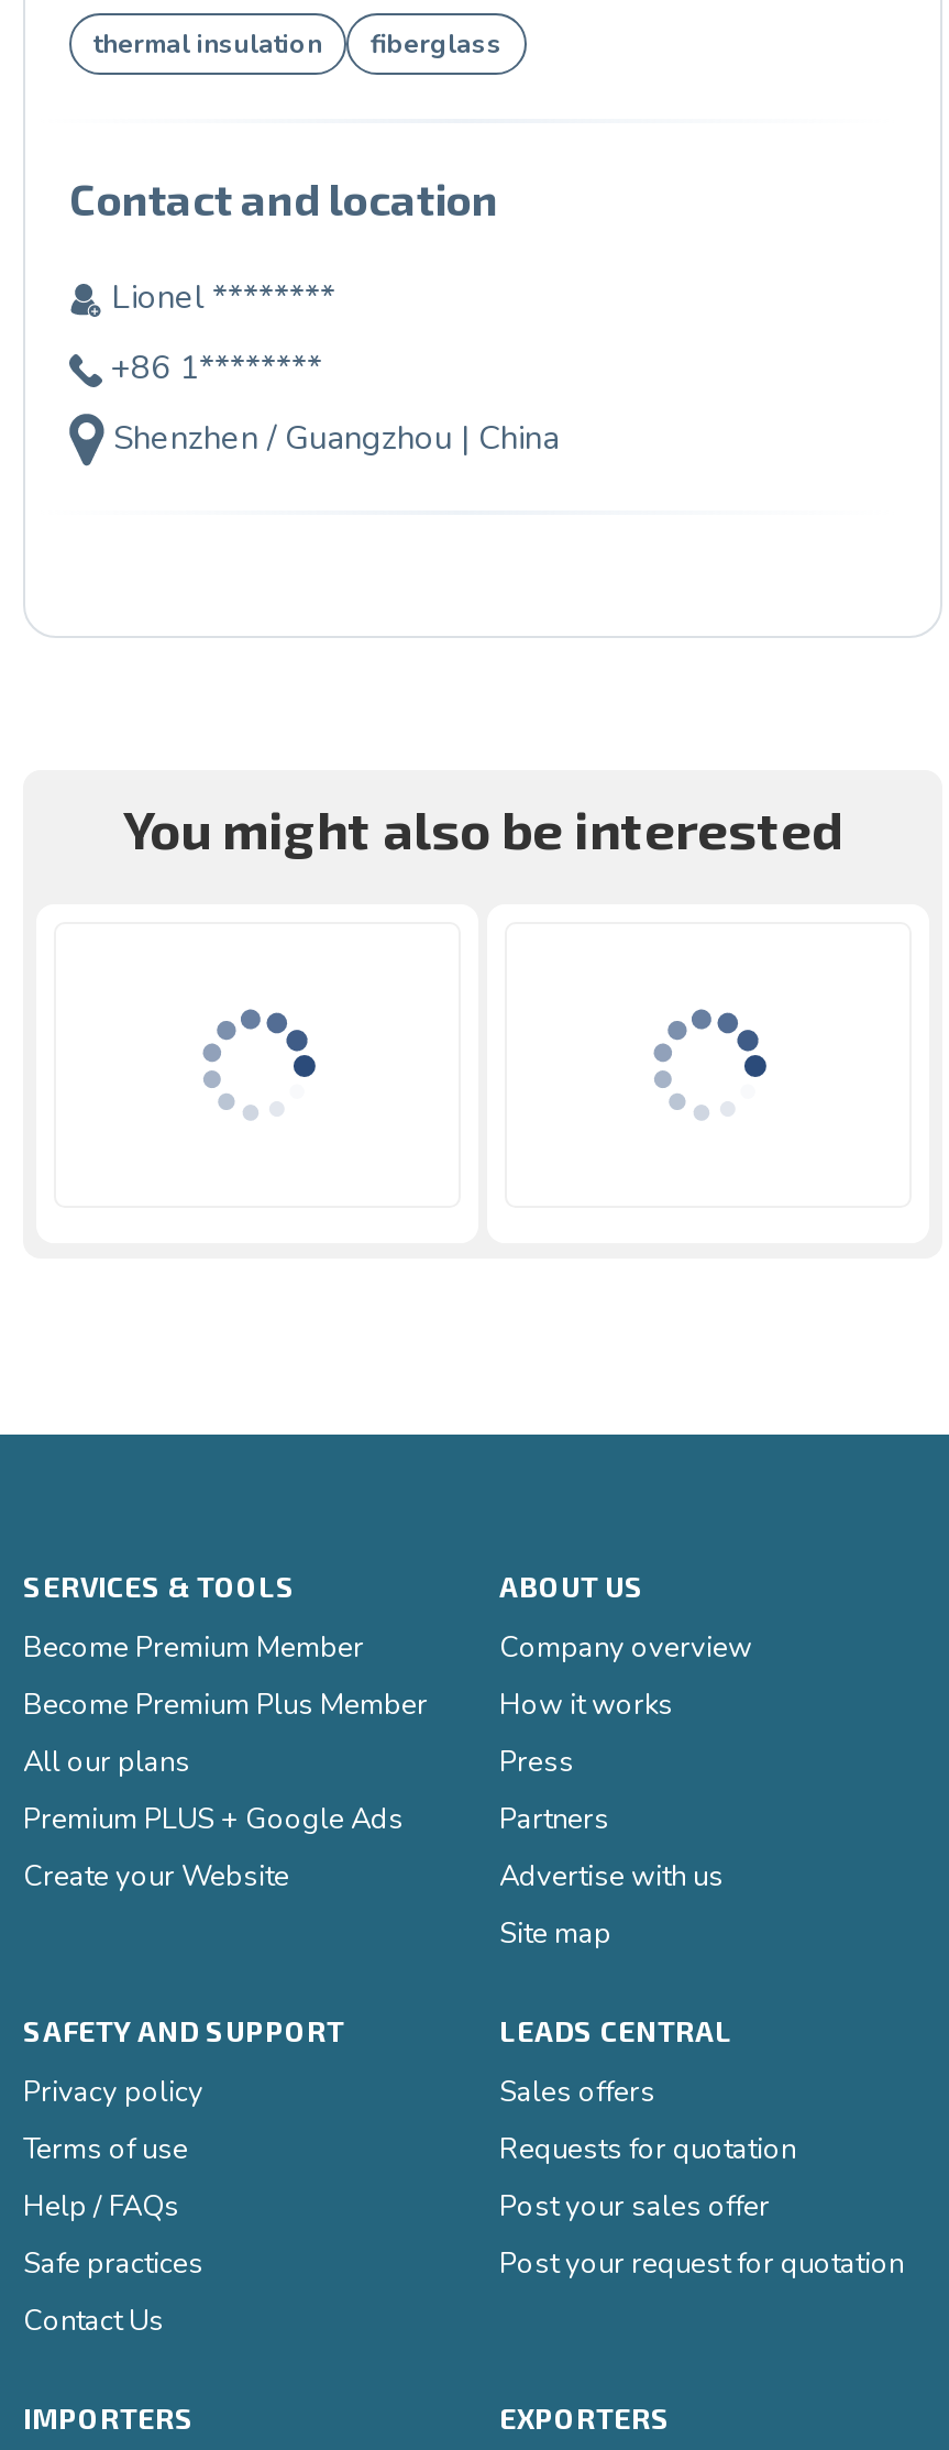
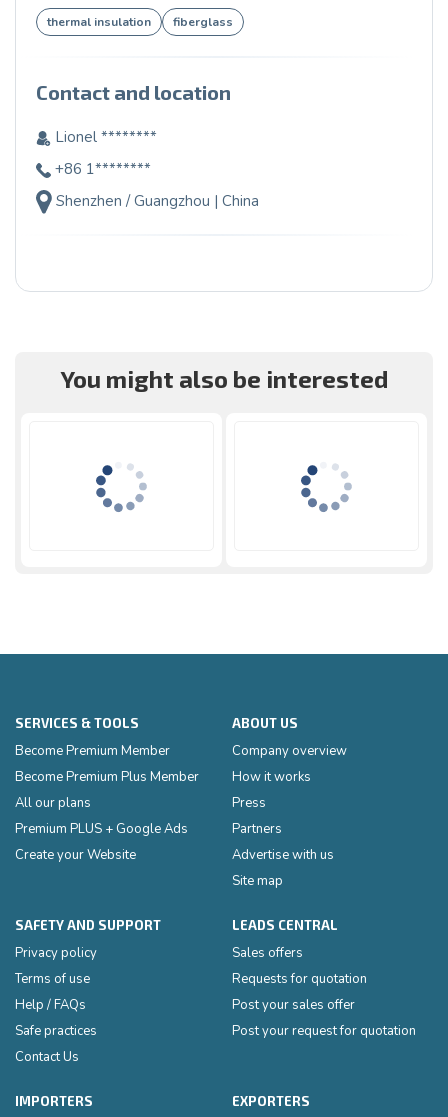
[203,1008,318,1120] [image] -> [96,461,148,512] [image]
[654,1008,769,1120] [image] -> [301,461,353,512] [image]

